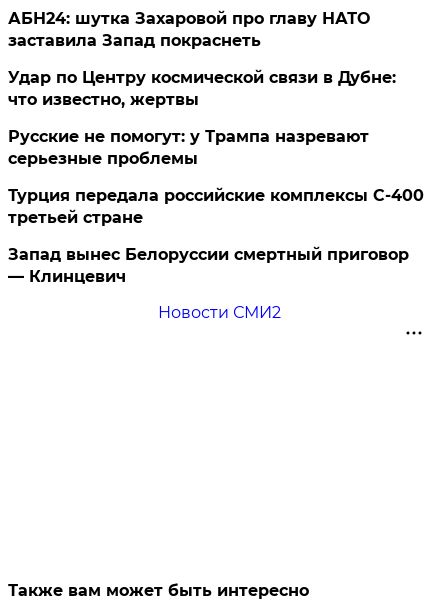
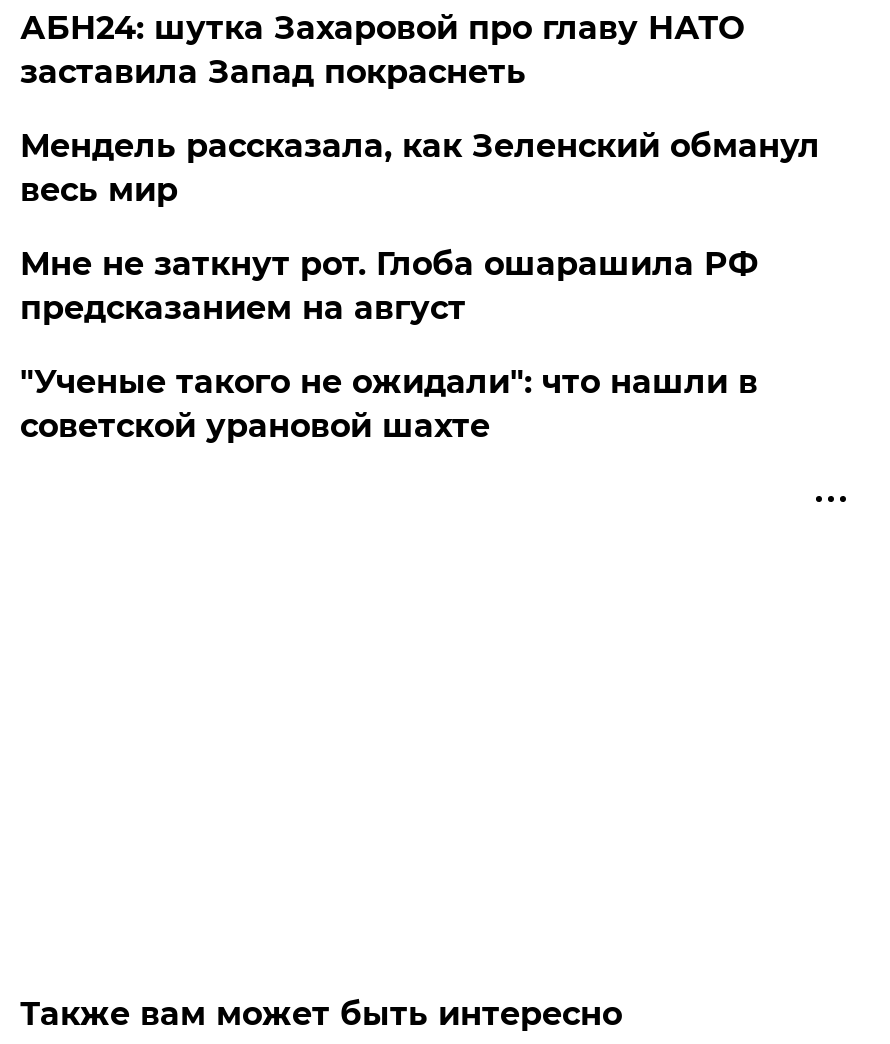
[8,68,424,322] Удар по Центру космической связи в Дубне: | что известно, жертвы | Русские не помогут: у Трампа назревают | серьезные проблемы | Турция передала российские комплексы С-400 | третьей стране | Запад вынес Белоруссии смертный приговор | — Клинцевич | Новости СМИ2 -> [20,128,820,446] Мендель рассказала, как Зеленский обманул | весь мир | Мне не заткнут рот. Глоба ошарашила РФ | предсказанием на август | "Ученые такого не ожидали": что нашли в | советской урановой шахте

